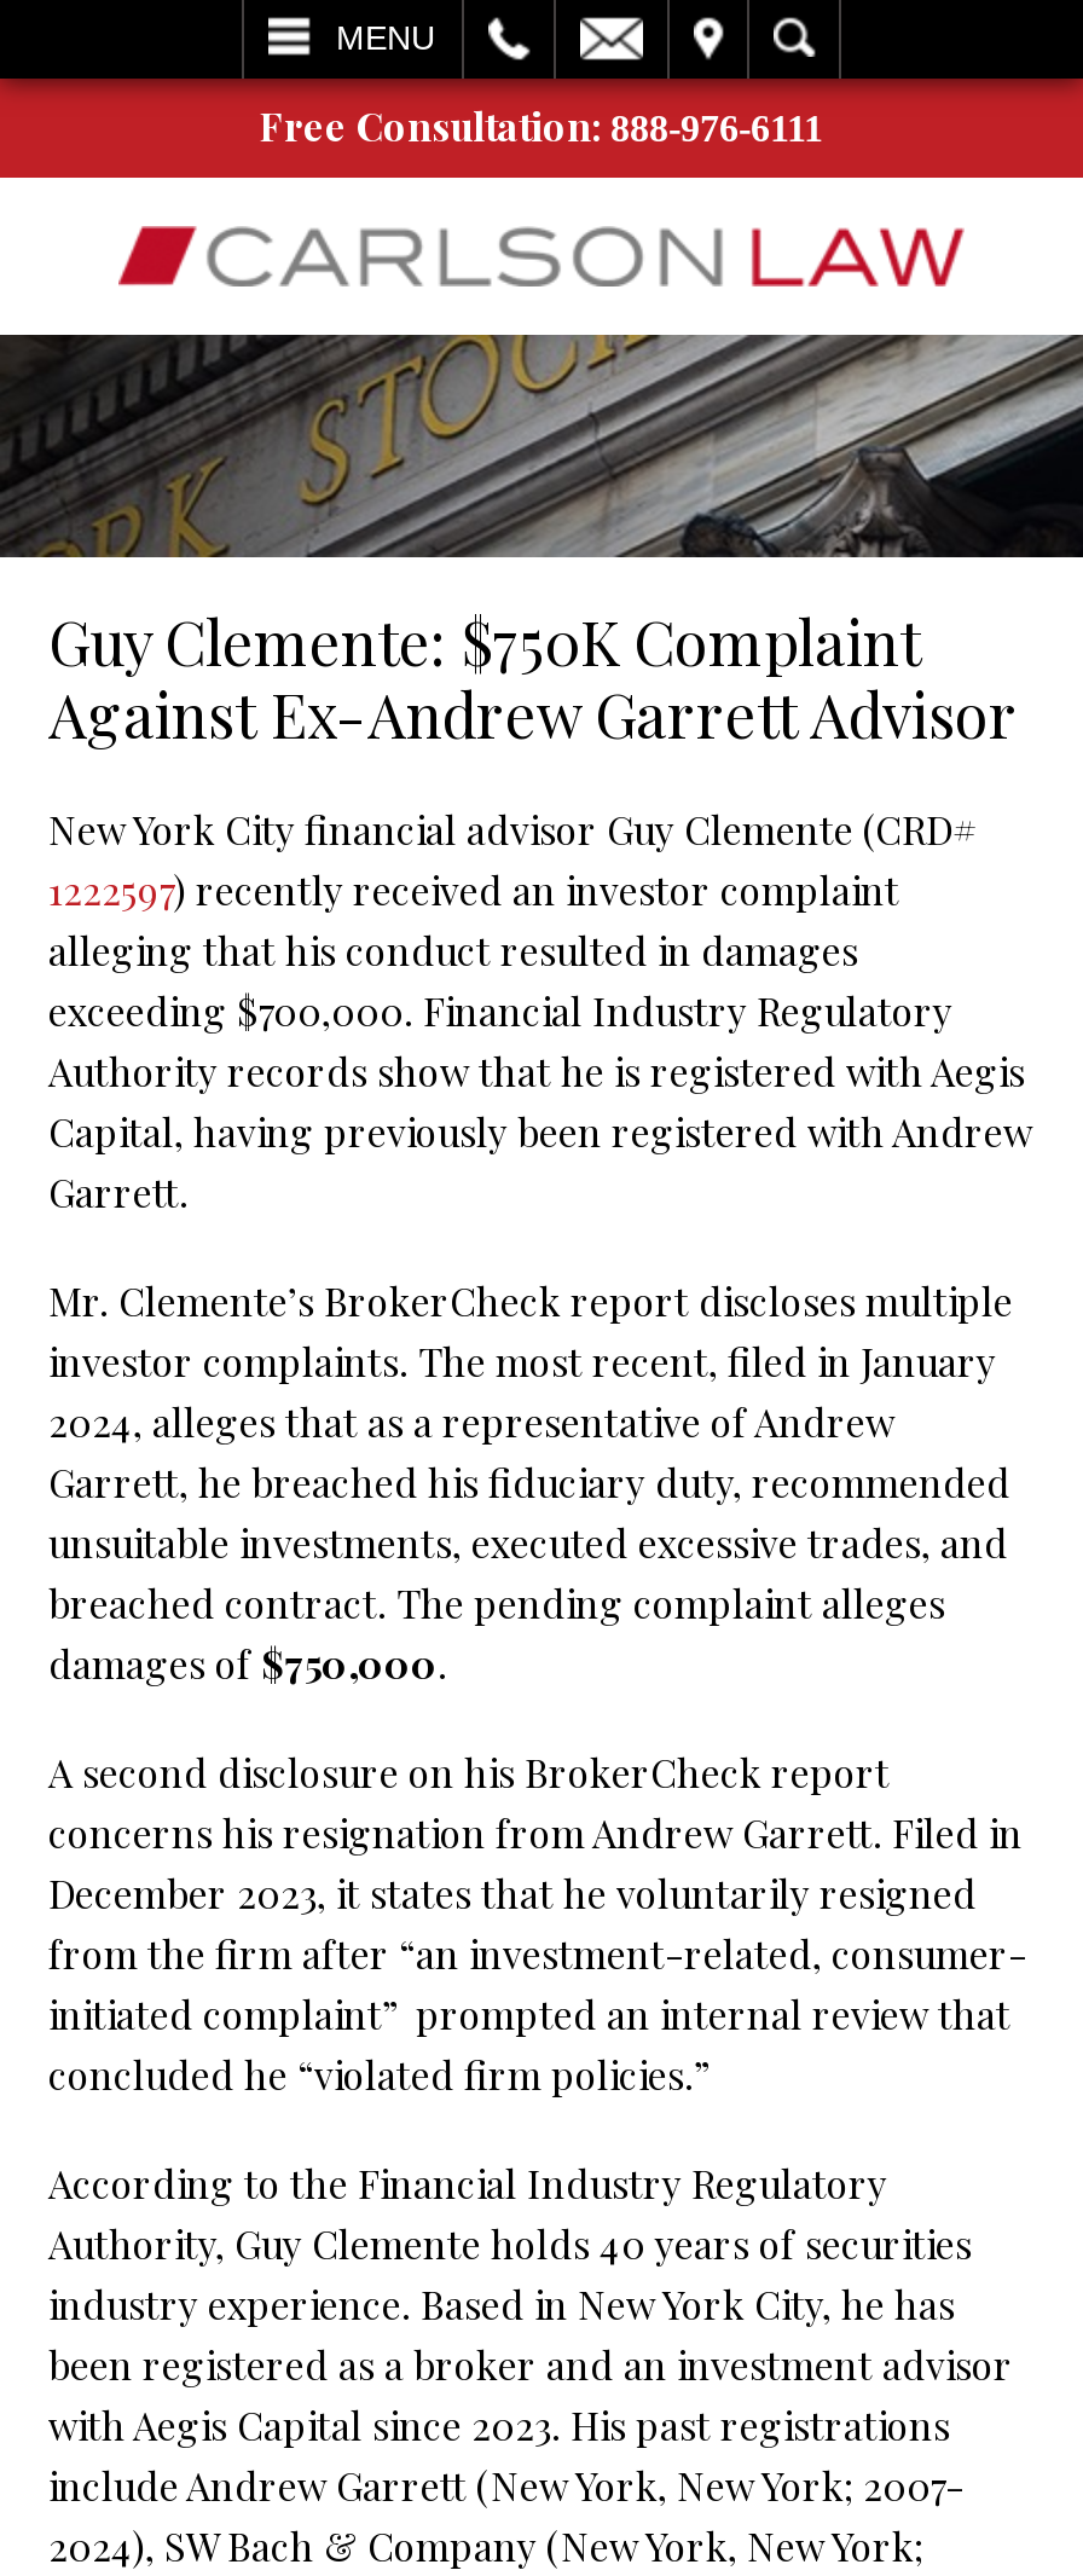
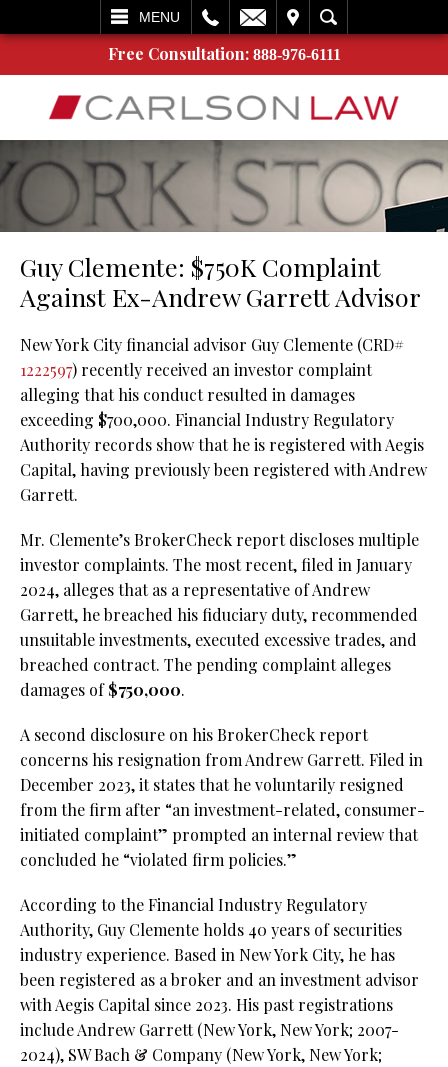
[7,335,1076,557] [image] -> [3,140,445,232] [image]

